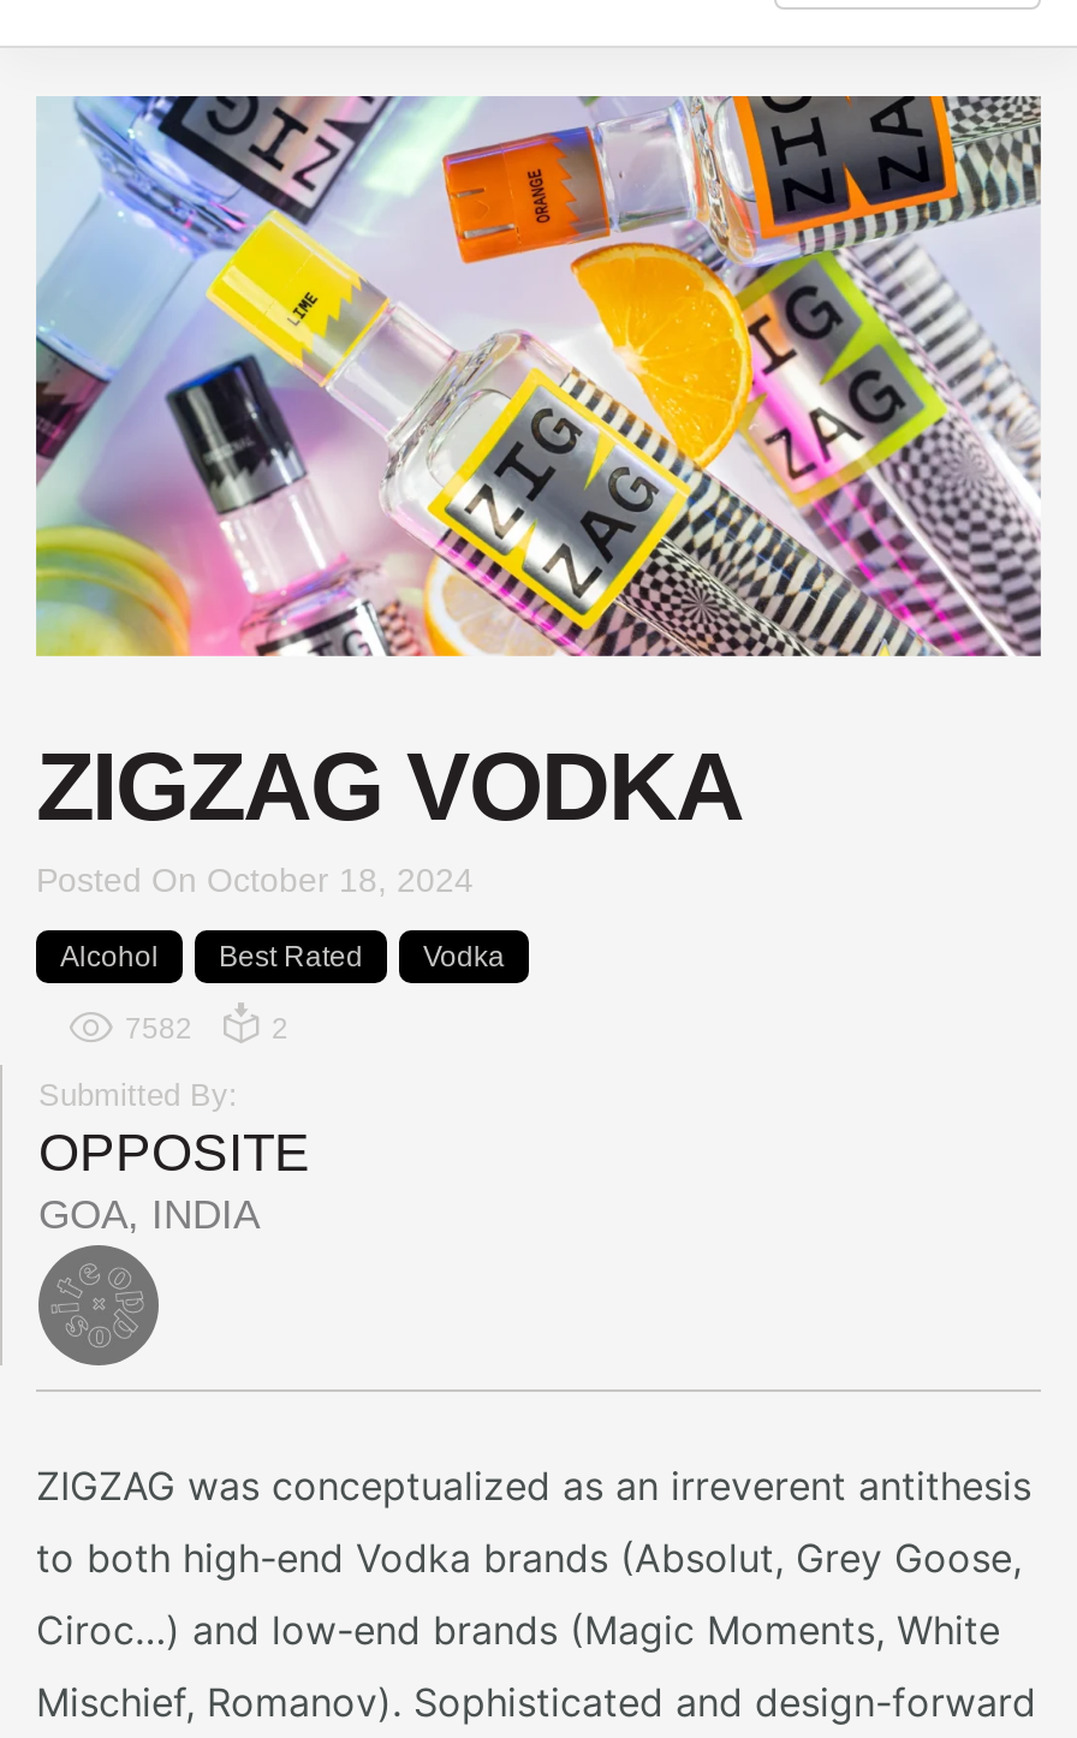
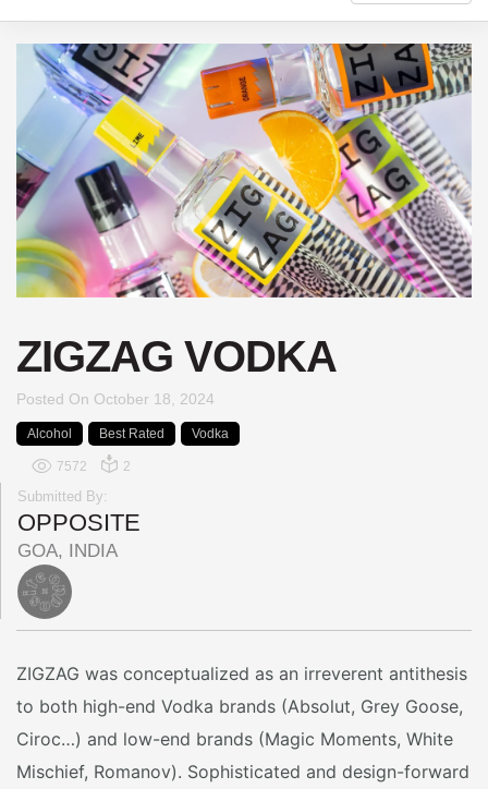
[125,1012,192,1046] 7582 -> [57,459,87,474] 7572

